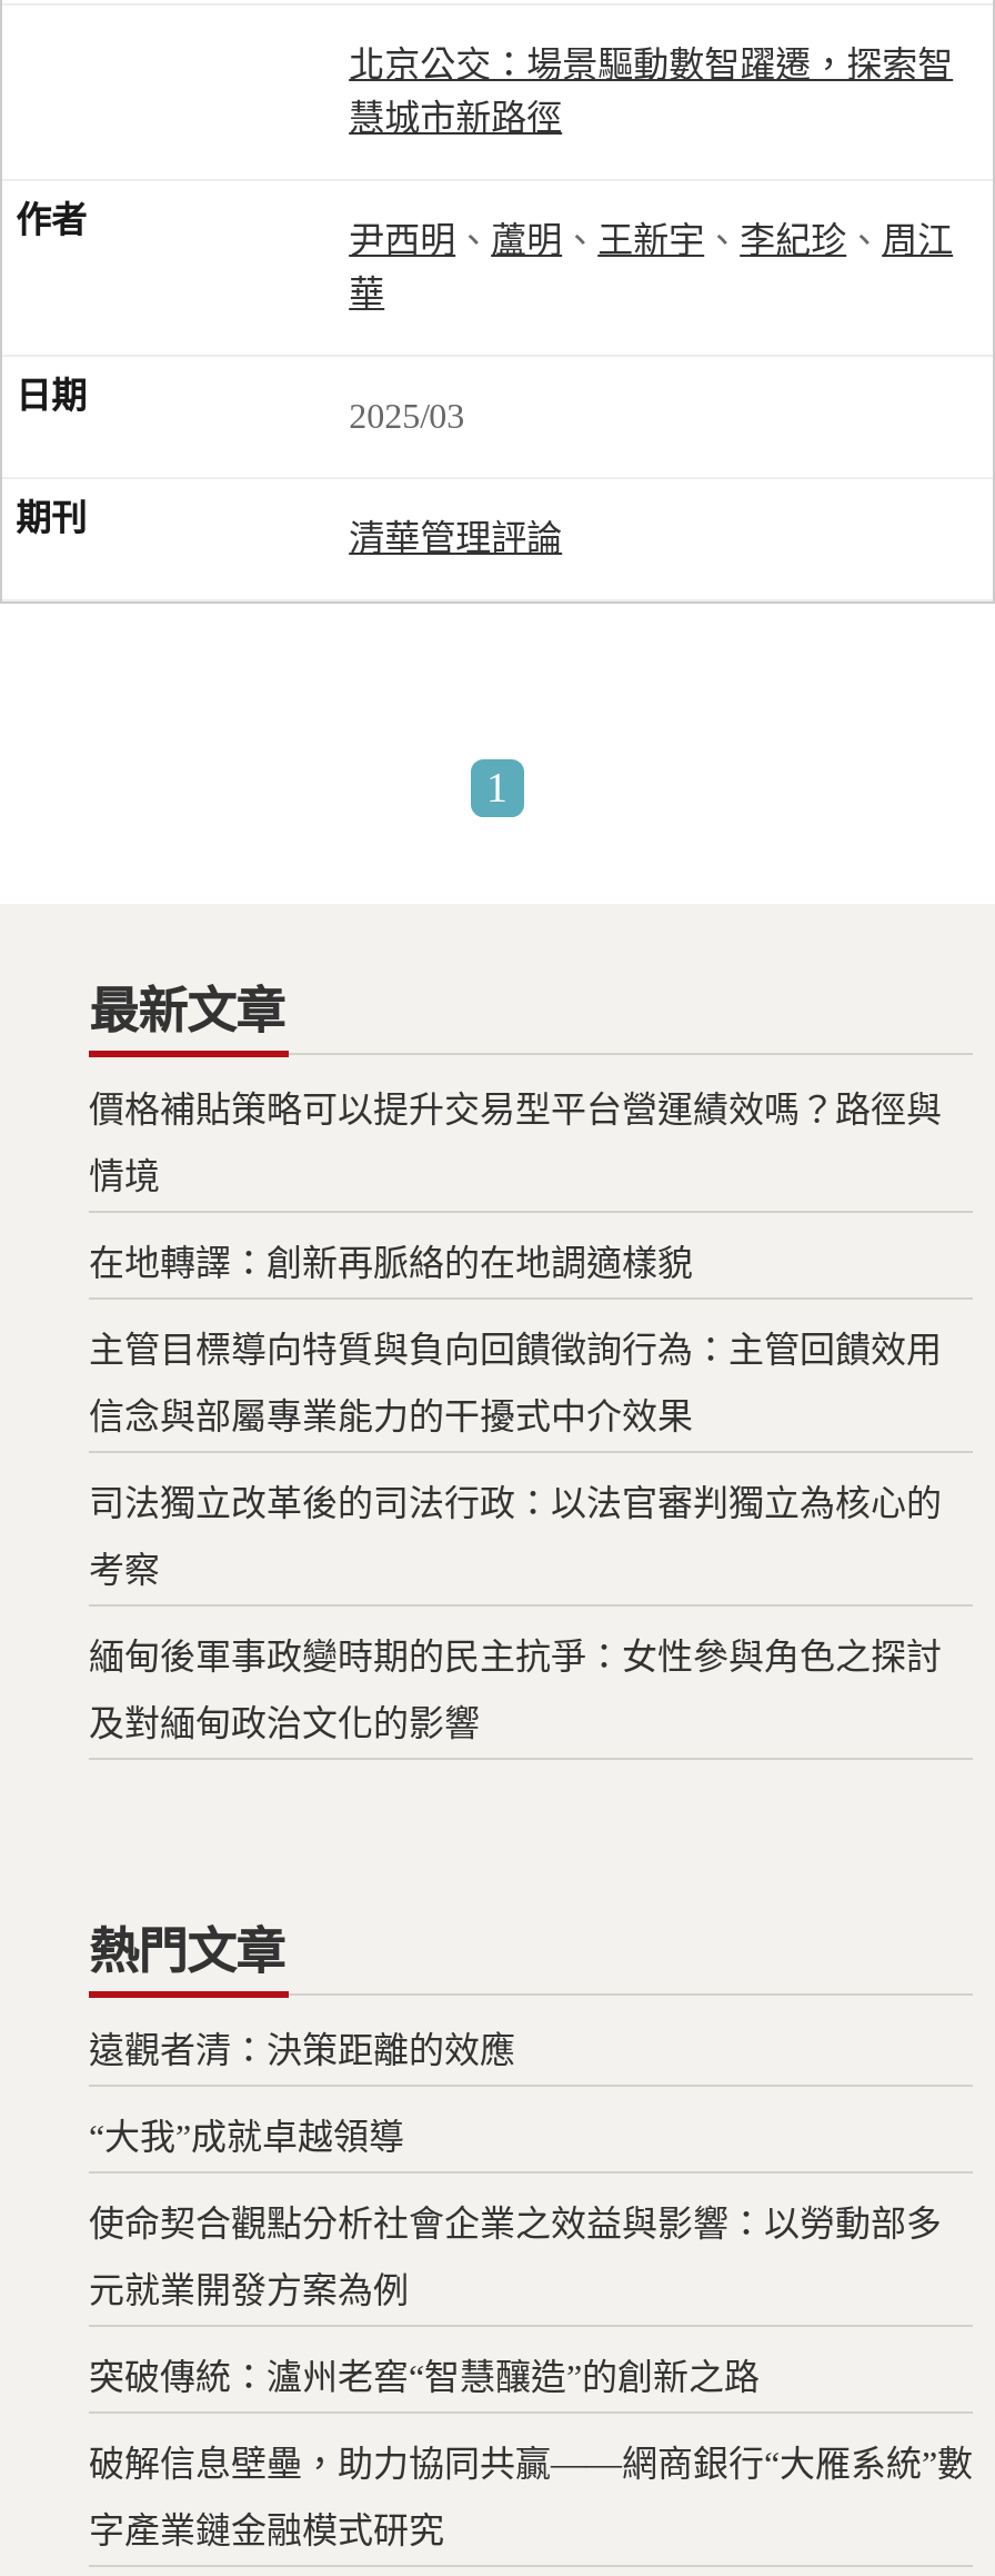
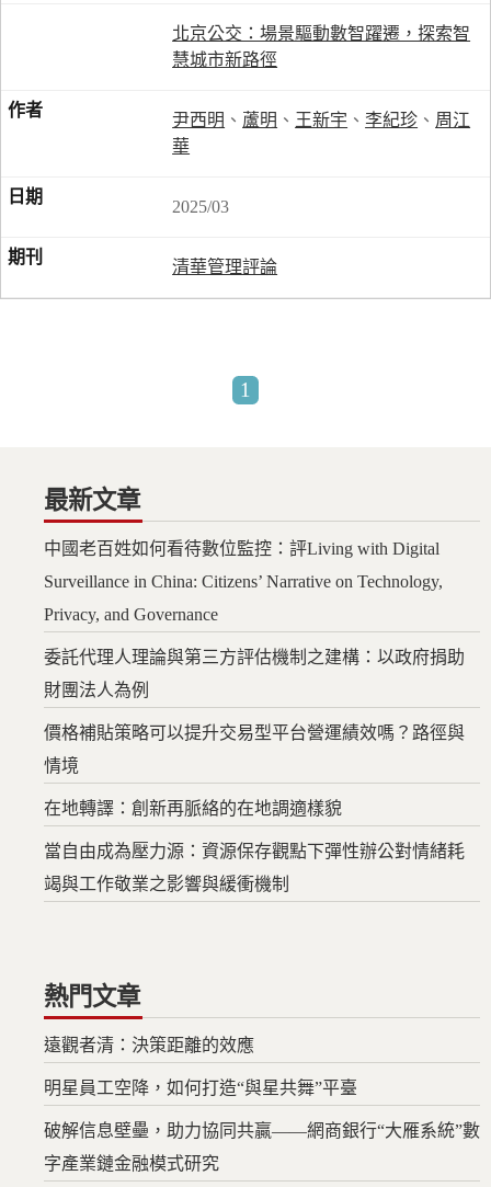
none -> [44,539,465,699] 中國老百姓如何看待數位監控：評Living with Digital | Surveillance in China: Citizens’ Narrative on Technology, | Privacy, and Governance | 委託代理人理論與第三方評估機制之建構：以政府捐助 | 財團法人為例
moved [89,1090,942,1281] -> [44,723,465,817]: 價格補貼策略可以提升交易型平台營運績效嗎？路徑與 | 情境 | 在地轉譯：創新再脈絡的在地調適樣貌
[89,1330,942,1741] 主管目標導向特質與負向回饋徵詢行為：主管回饋效用 | 信念與部屬專業能力的干擾式中介效果 | 司法獨立改革後的司法行政：以法官審判獨立為核心的 | 考察 | 緬甸後軍事政變時期的民主抗爭：女性參與角色之探討 | 及對緬甸政治文化的影響 -> [44,841,465,893] 當自由成為壓力源：資源保存觀點下彈性辦公對情緒耗 | 竭與工作敬業之影響與緩衝機制
moved [89,1924,515,2068] -> [44,983,254,1054]: 熱門文章 | 遠觀者清：決策距離的效應
[89,2117,942,2395] “大我”成就卓越領導 | 使命契合觀點分析社會企業之效益與影響：以勞動部多 | 元就業開發方案為例 | 突破傳統：瀘州老窖“智慧釀造”的創新之路 -> [44,1078,357,1097] 明星員工空降，如何打造“與星共舞”平臺

